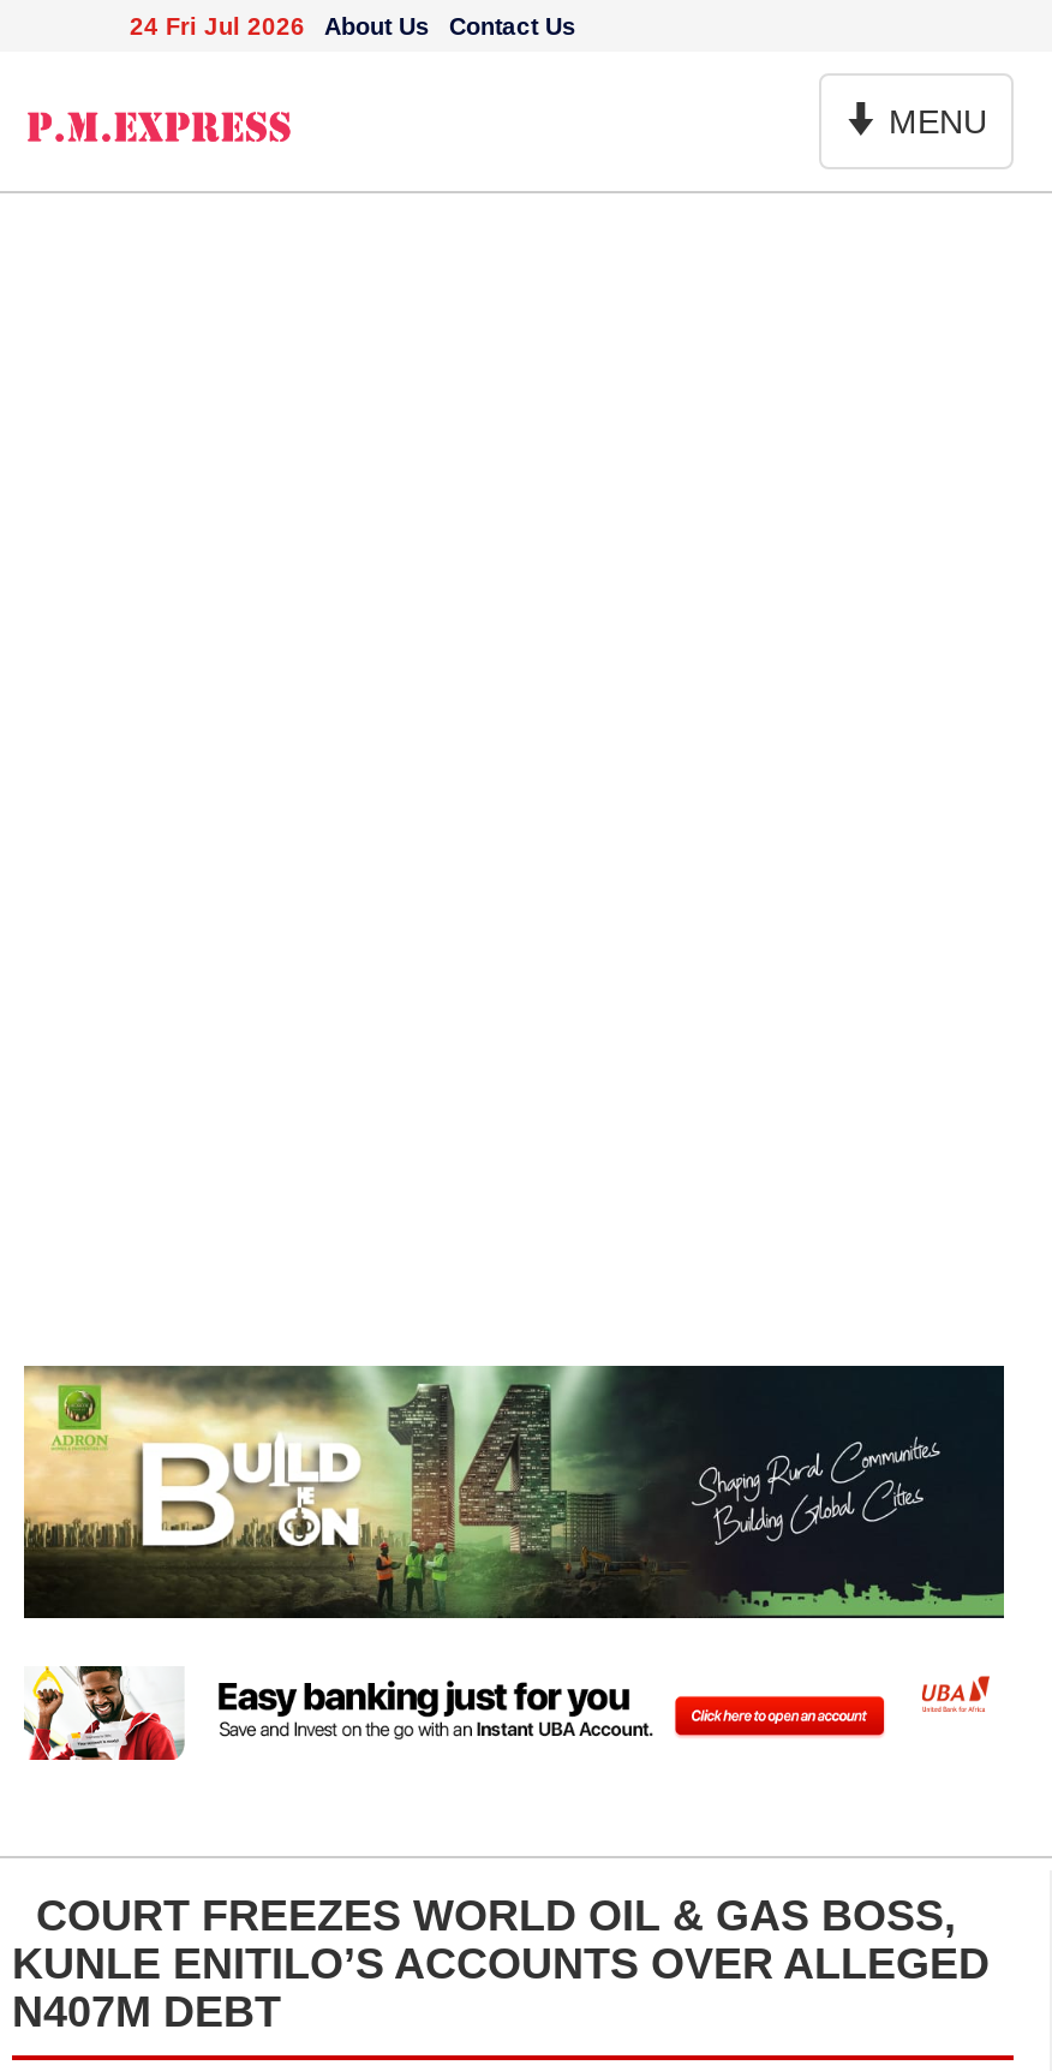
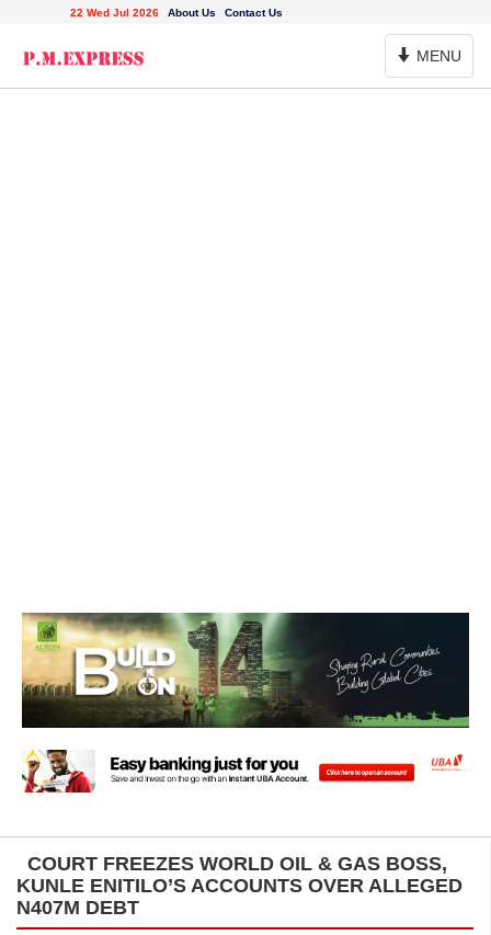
[130,13,576,40] 24 Fri Jul 2026 About Us Contact Us -> [70,7,283,19] 22 Wed Jul 2026 About Us Contact Us

